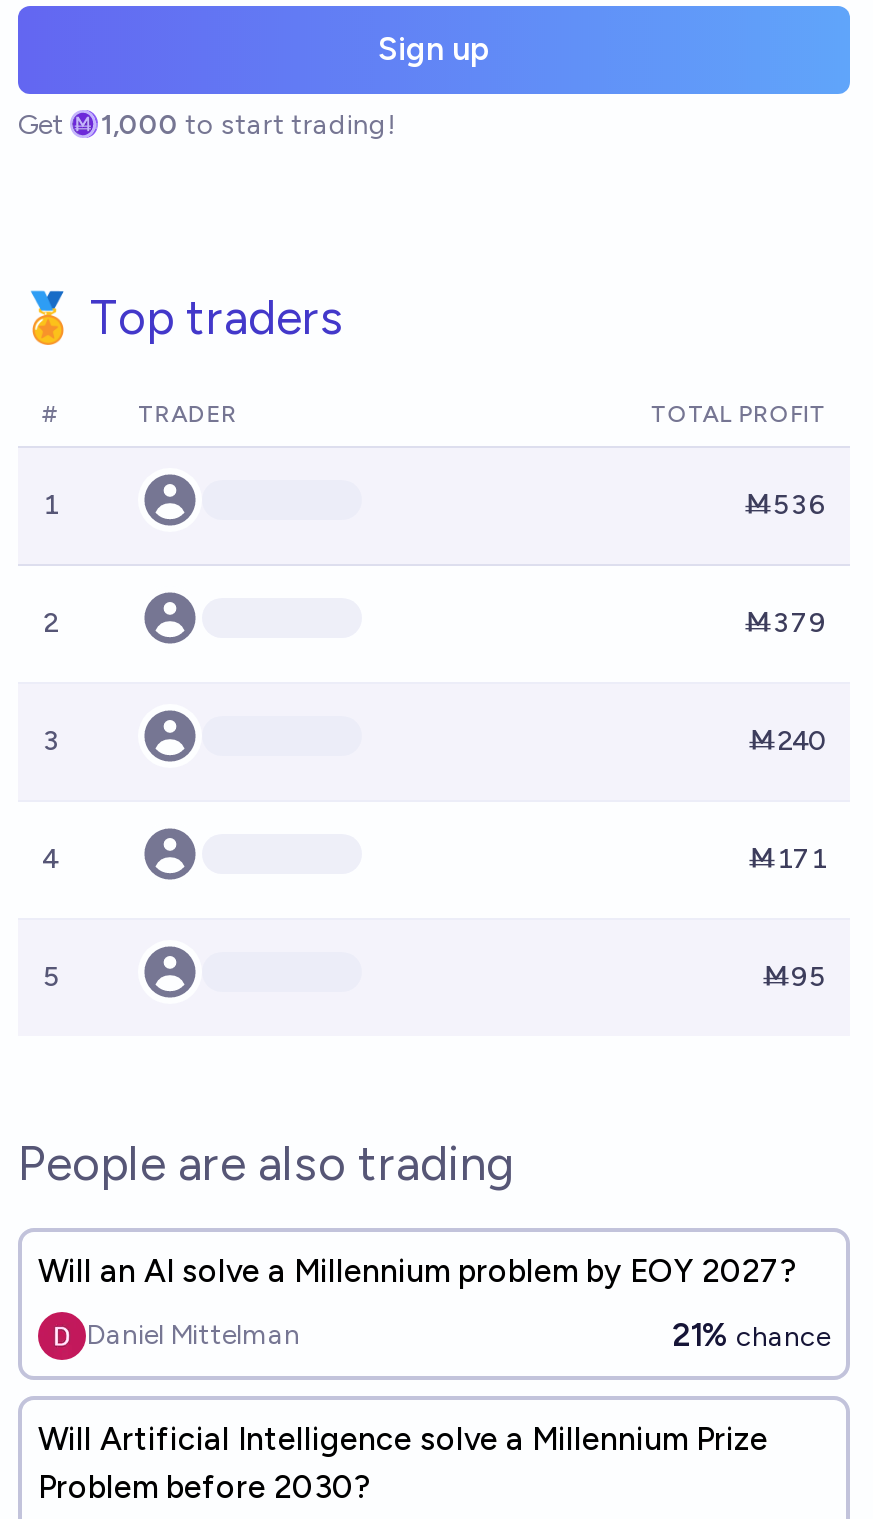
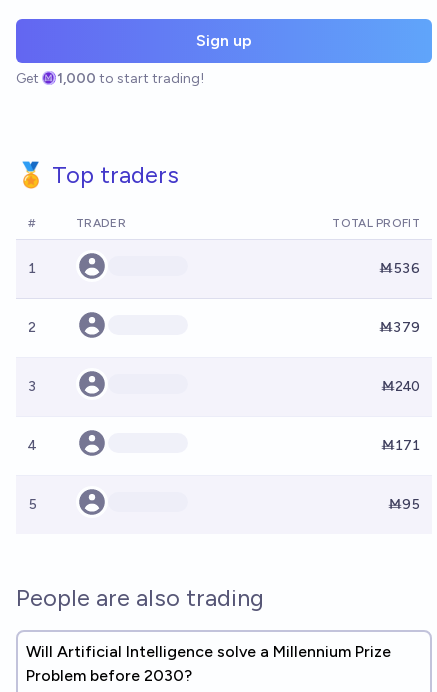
[38,1252,830,1354] Will an AI solve a Millennium problem by EOY 2027? | Daniel Mittelman | 21% chance -> none

